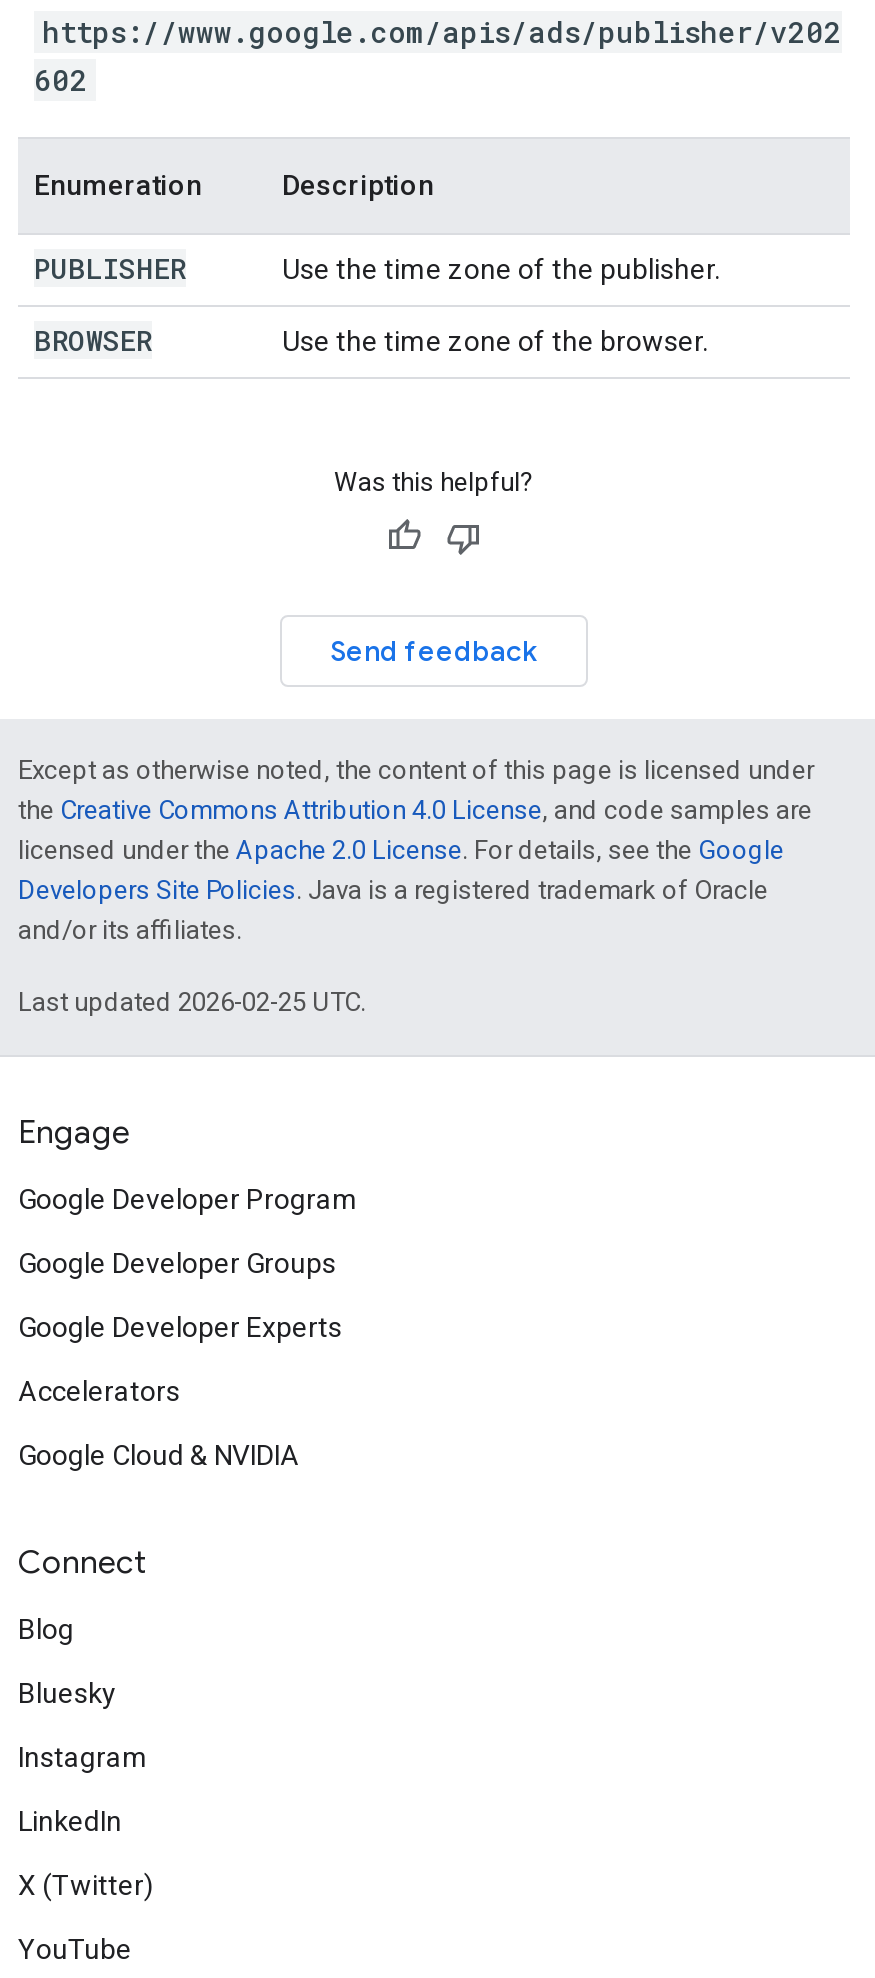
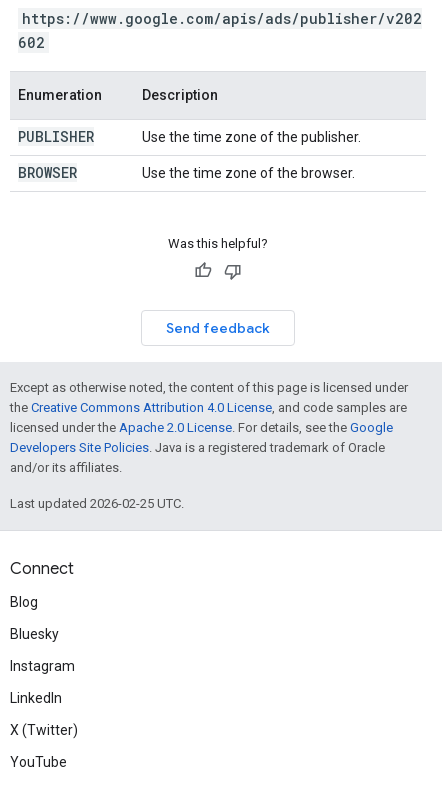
[18,1113,358,1471] Engage | Google Developer Program | Google Developer Groups | Google Developer Experts | Accelerators | Google Cloud & NVIDIA -> none

